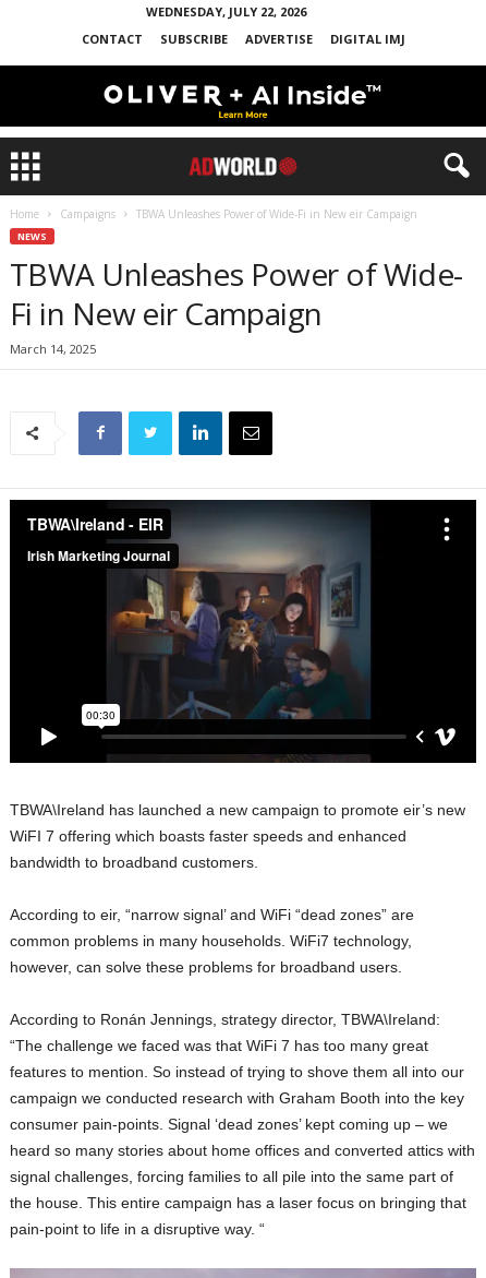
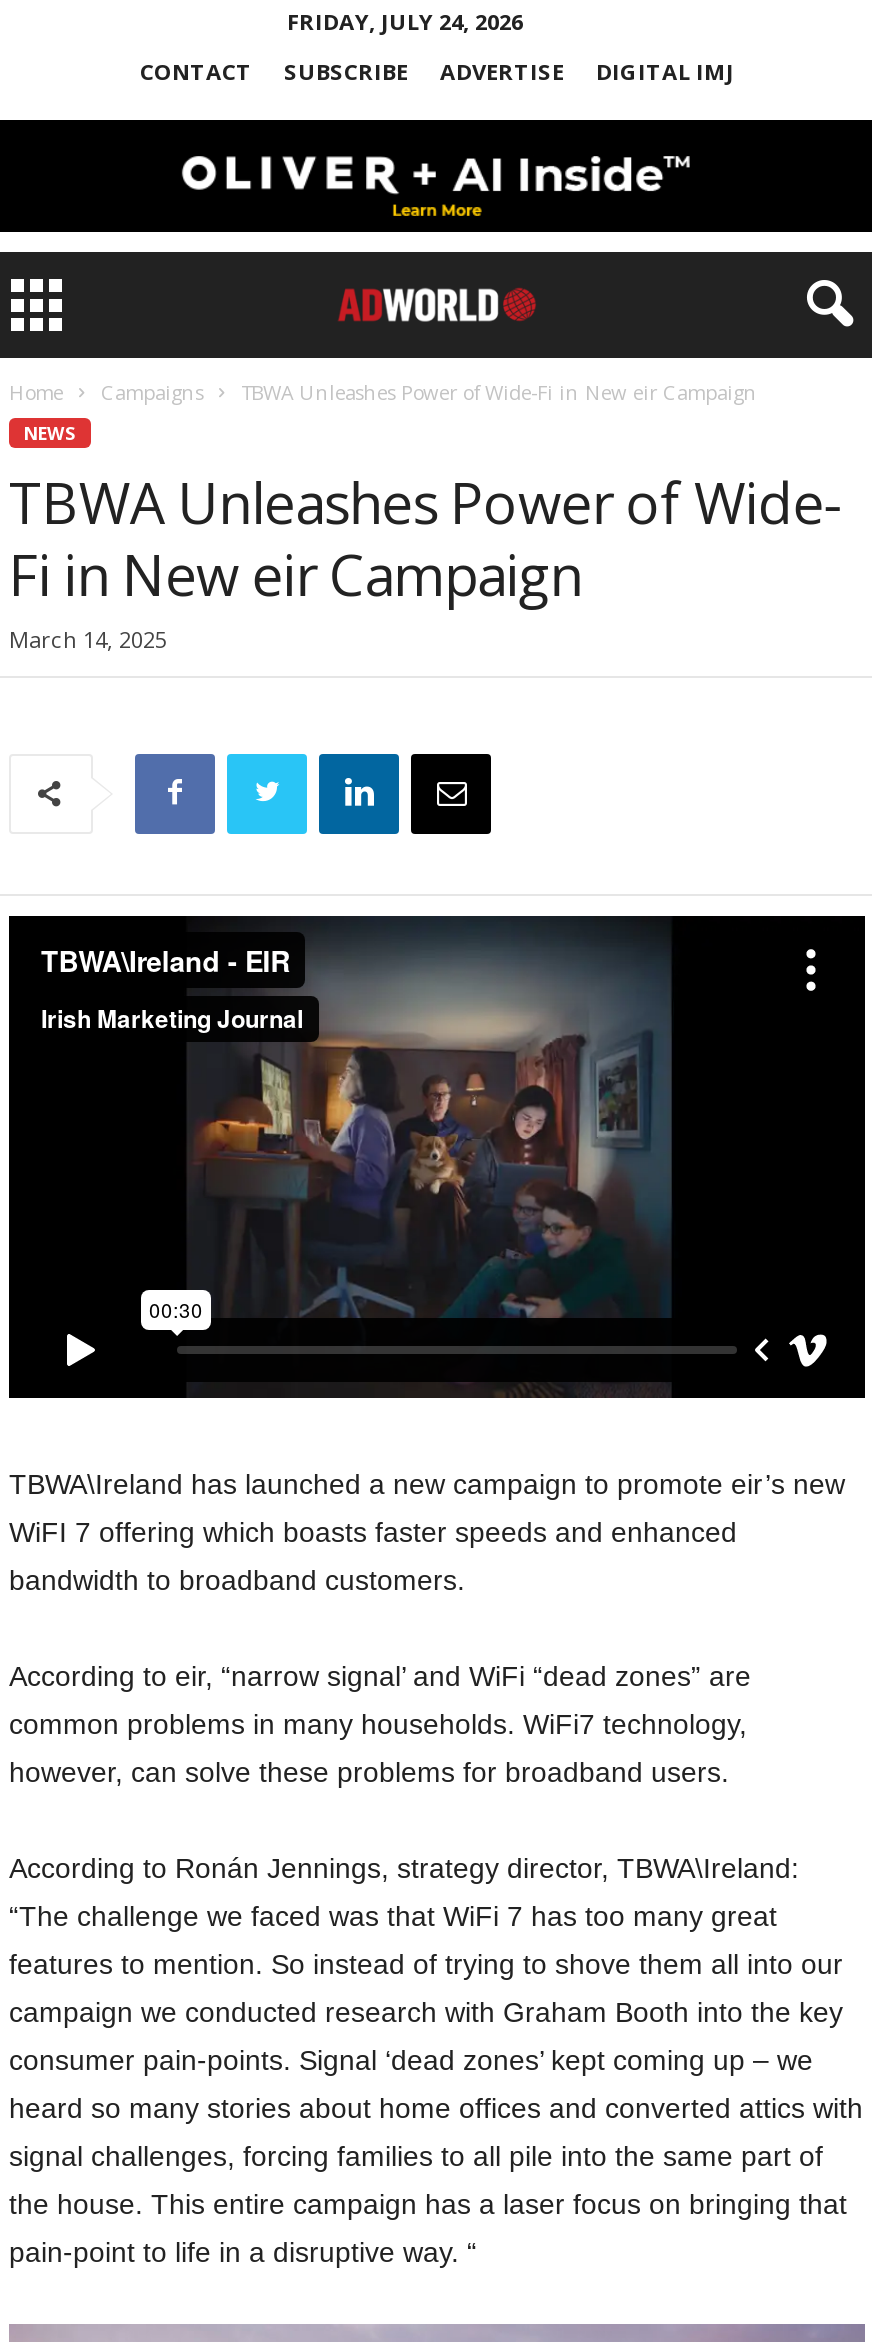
[145,3,306,20] WEDNESDAY, JULY 22, 2026 -> [287,6,523,36] FRIDAY, JULY 24, 2026

